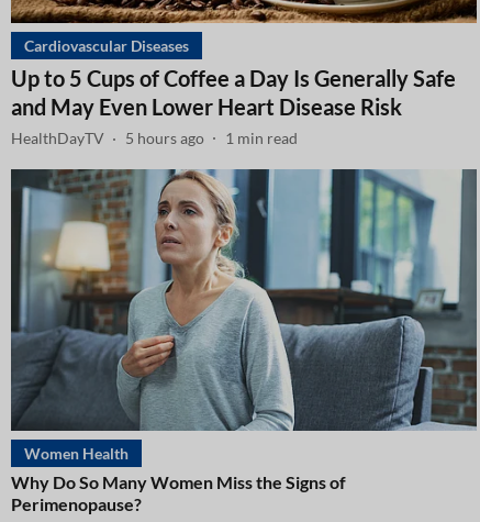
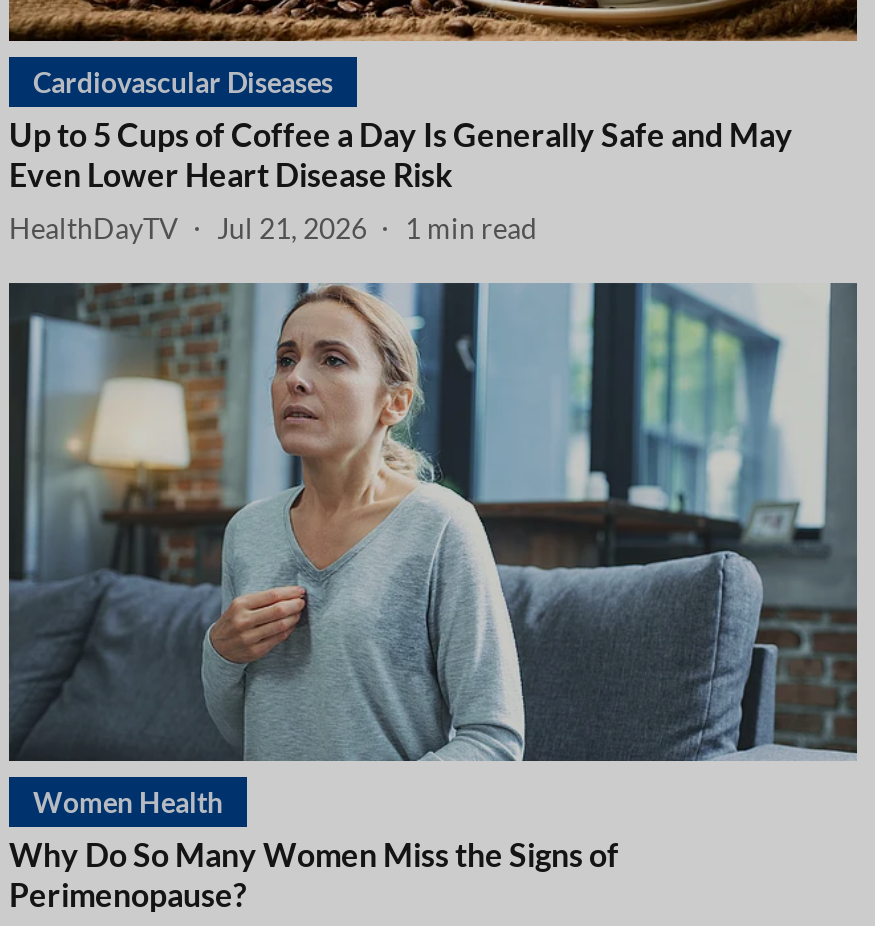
[11,129,298,147] HealthDayTV 5 hours ago 1 min read -> [9,210,537,244] HealthDayTV Jul 21, 2026 1 min read

